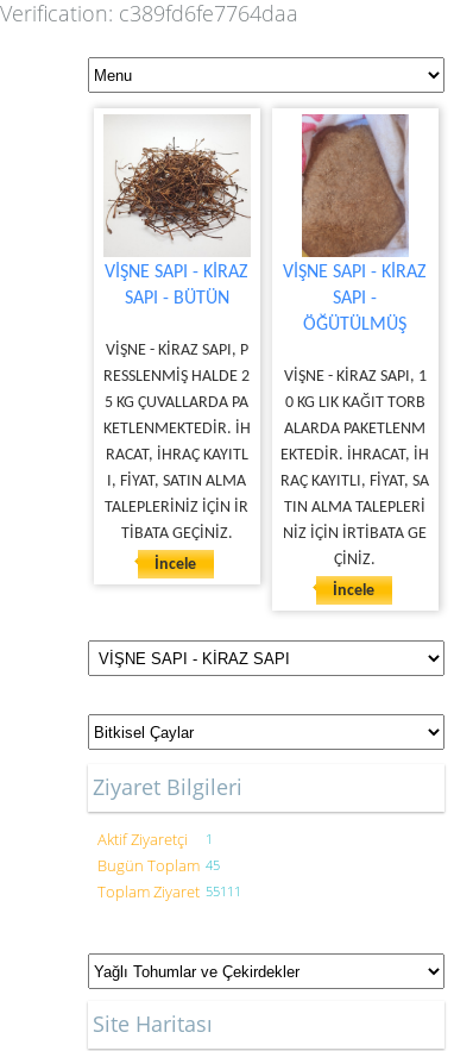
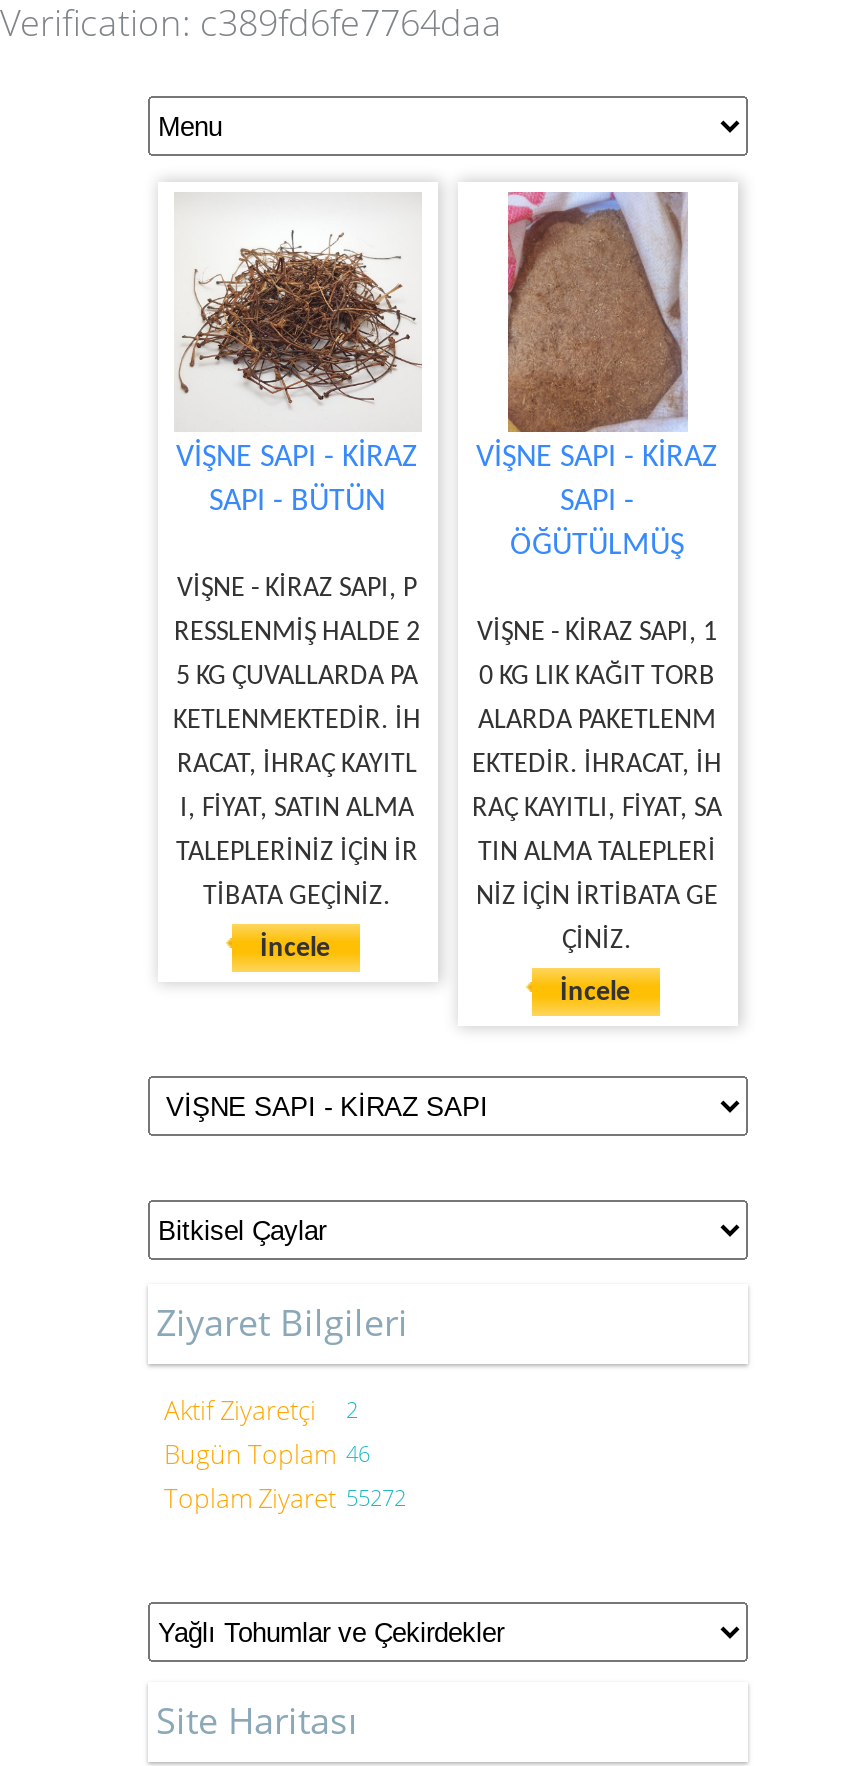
[97,828,213,850] Aktif Ziyaretçi 1 -> [164,1392,358,1428] Aktif Ziyaretçi 2
[97,855,220,876] Bugün Toplam 45 -> [164,1436,370,1472] Bugün Toplam 46
[97,881,241,902] Toplam Ziyaret 55111 -> [164,1480,406,1516] Toplam Ziyaret 55272

